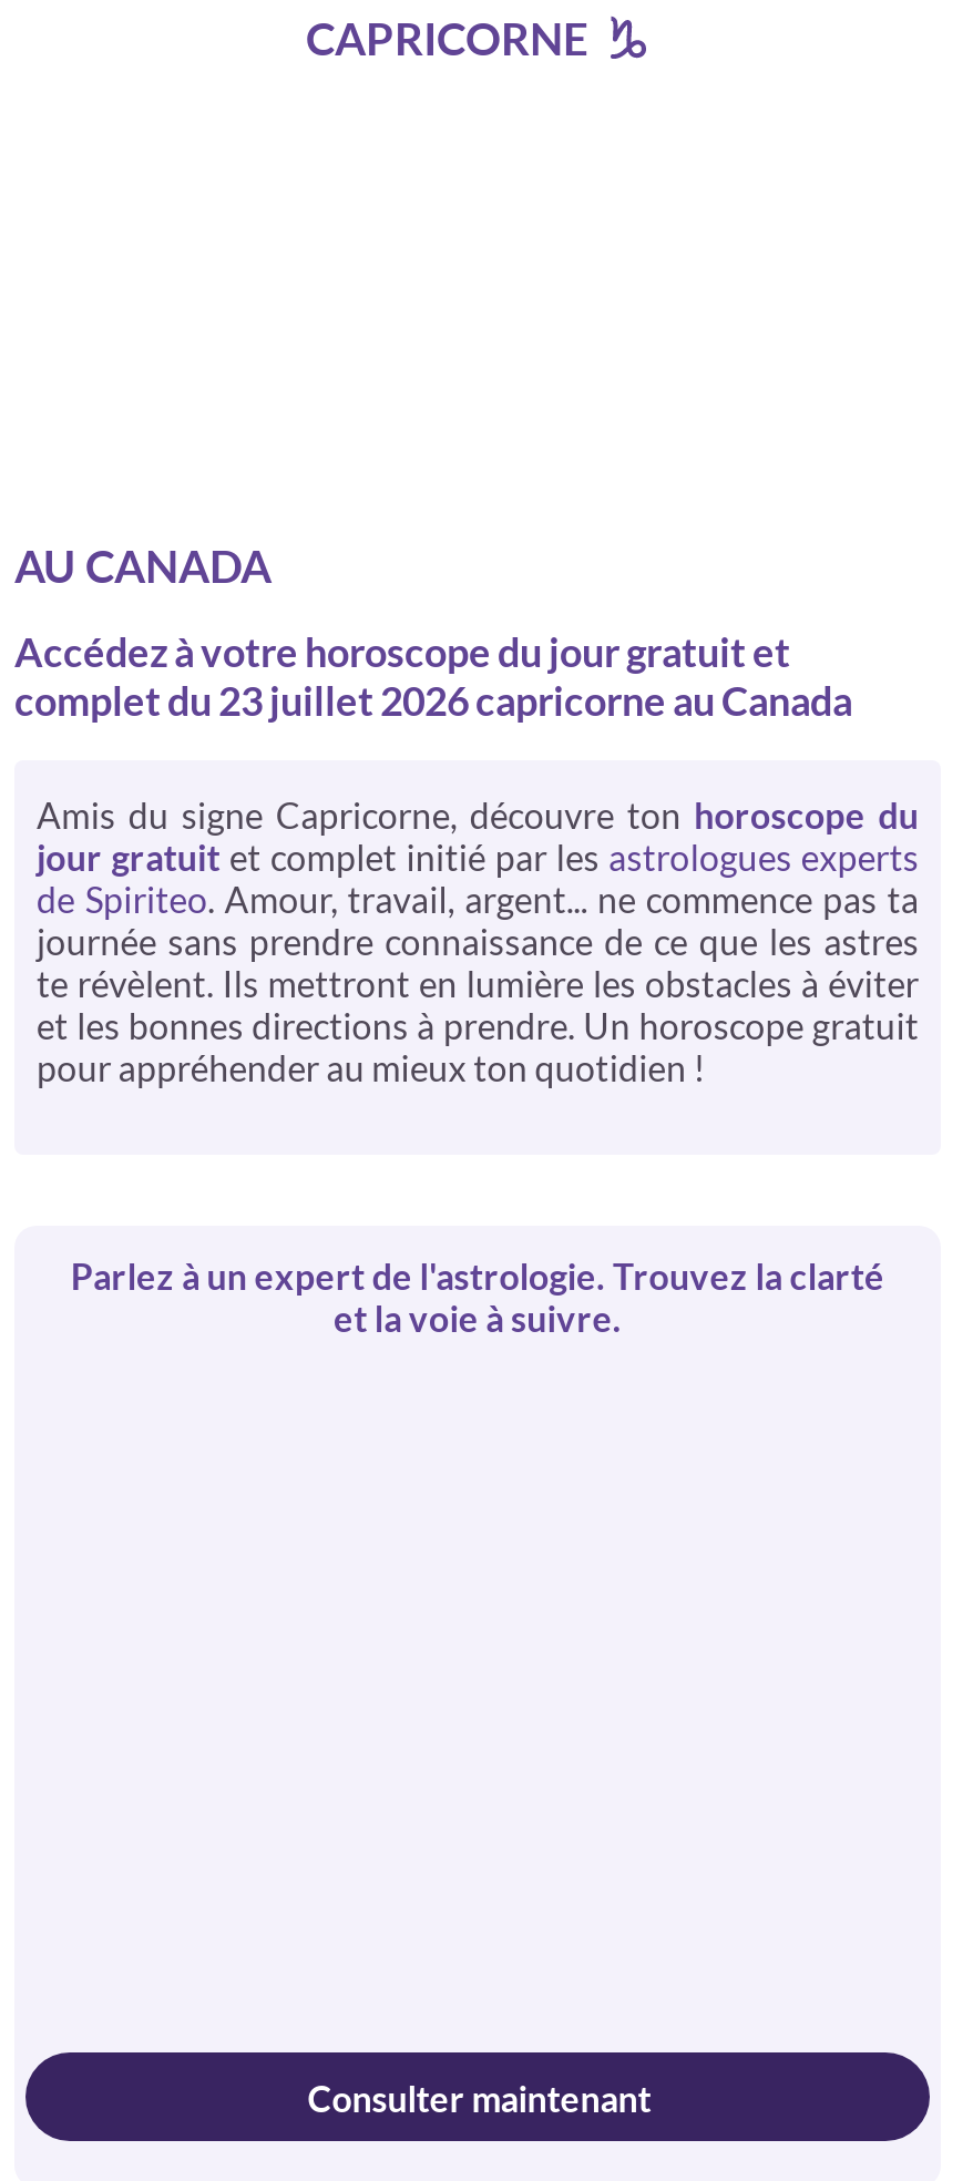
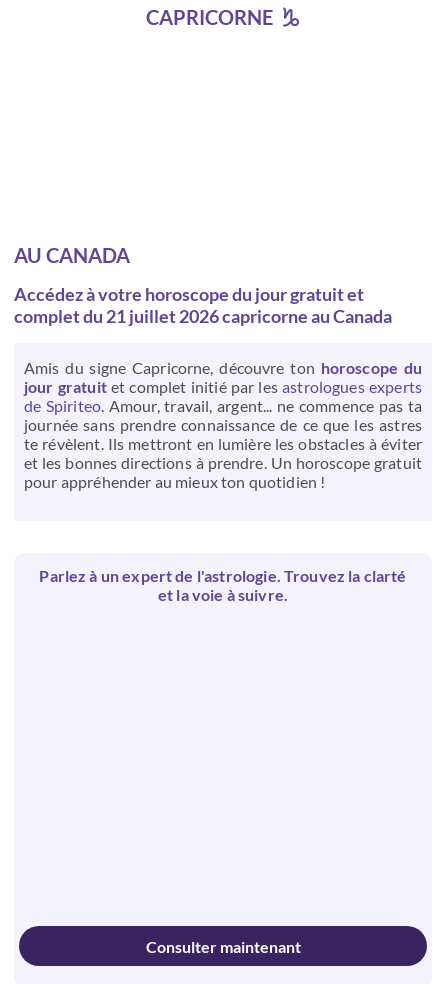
[14,676,852,725] complet du 23 juillet 2026 capricorne au Canada -> [14,305,392,327] complet du 21 juillet 2026 capricorne au Canada

